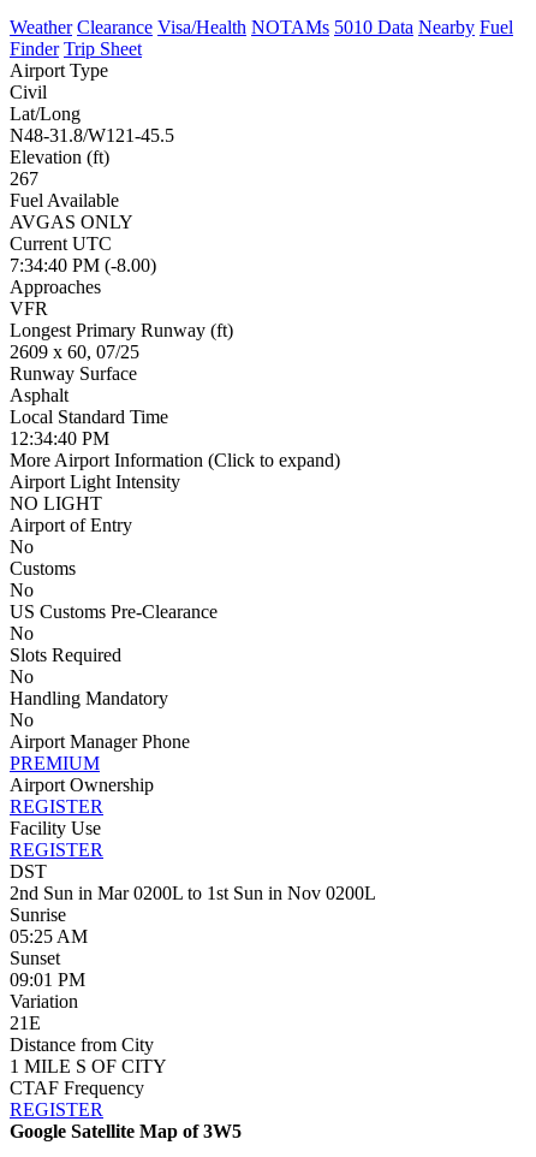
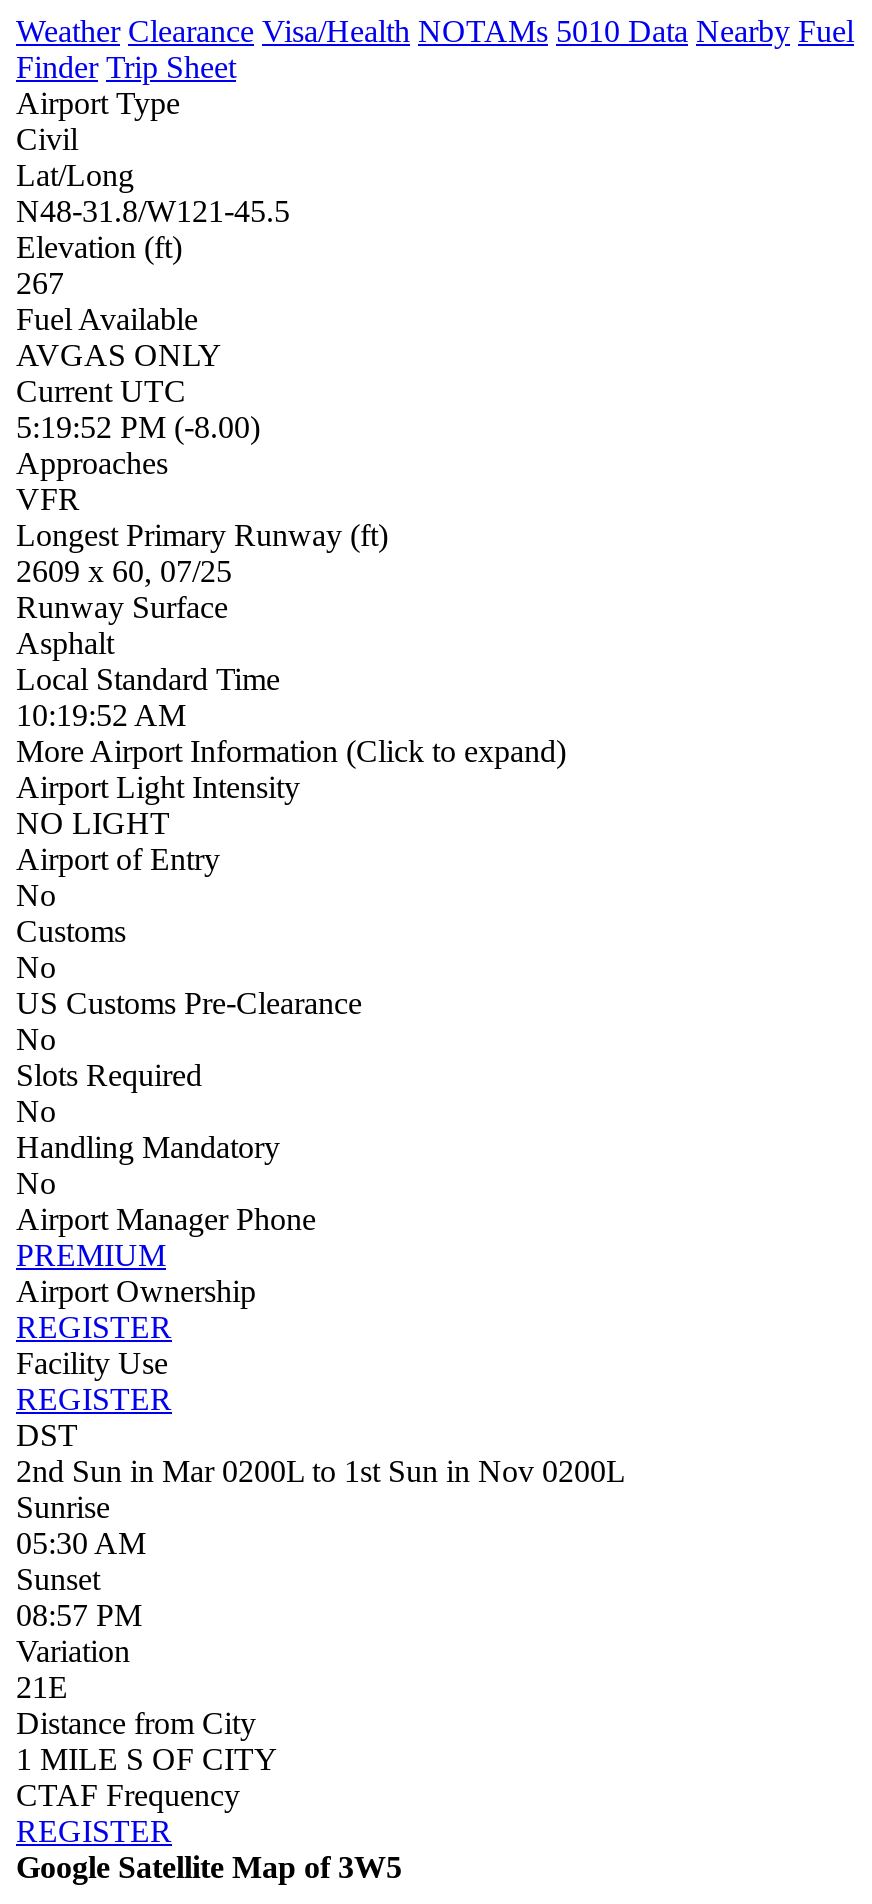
[10,255,161,276] 7:34:40 PM (-8.00) -> [16,411,268,445] 5:19:52 PM (-8.00)
[10,429,114,449] 12:34:40 PM -> [16,699,194,733] 10:19:52 AM
[10,926,88,947] 05:25 AM -> [16,1527,146,1561] 05:30 AM
[10,970,85,990] 09:01 PM -> [16,1599,142,1633] 08:57 PM

